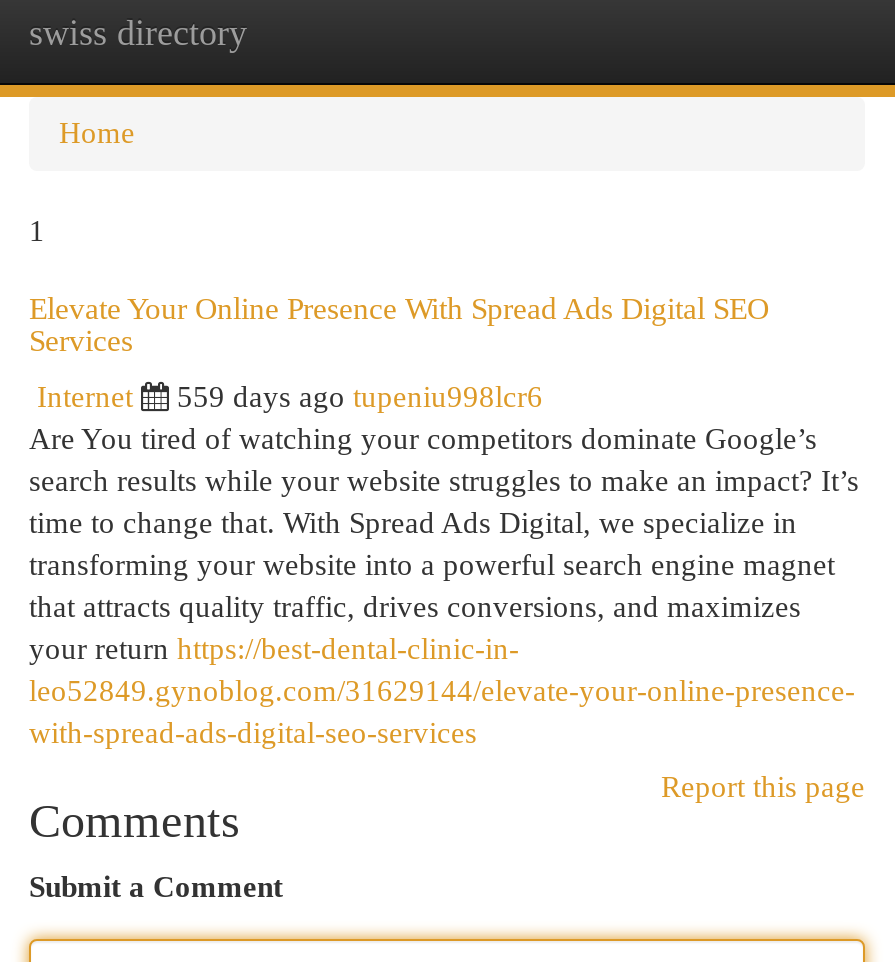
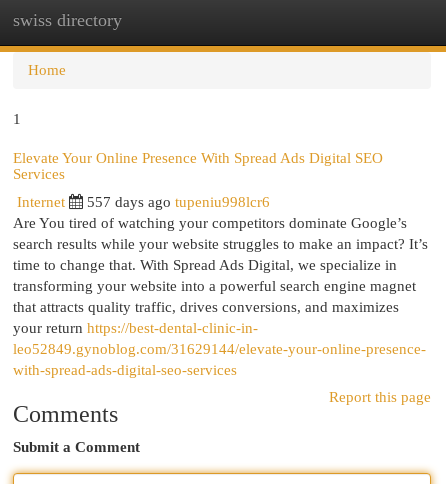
[177,381,543,413] 559 days ago tupeniu998lcr6 -> [87,194,270,210] 557 days ago tupeniu998lcr6

